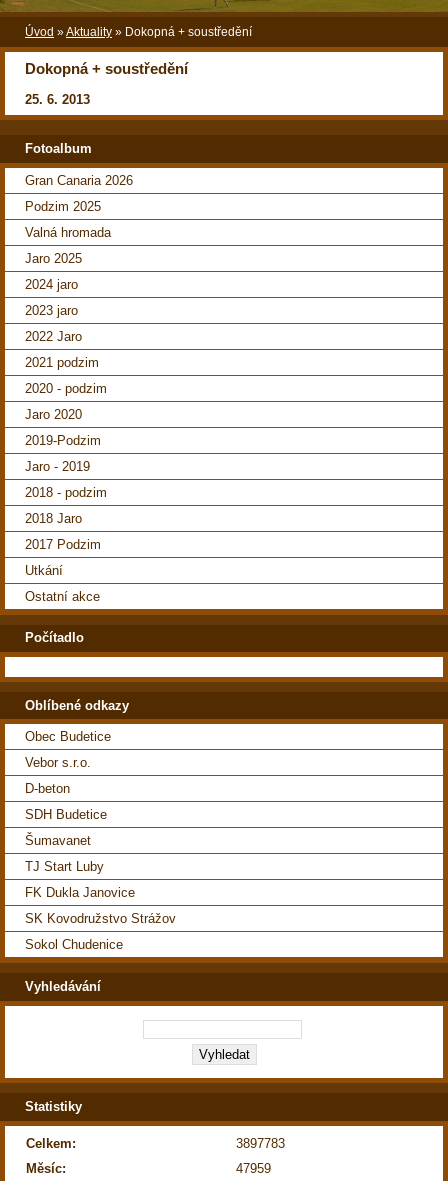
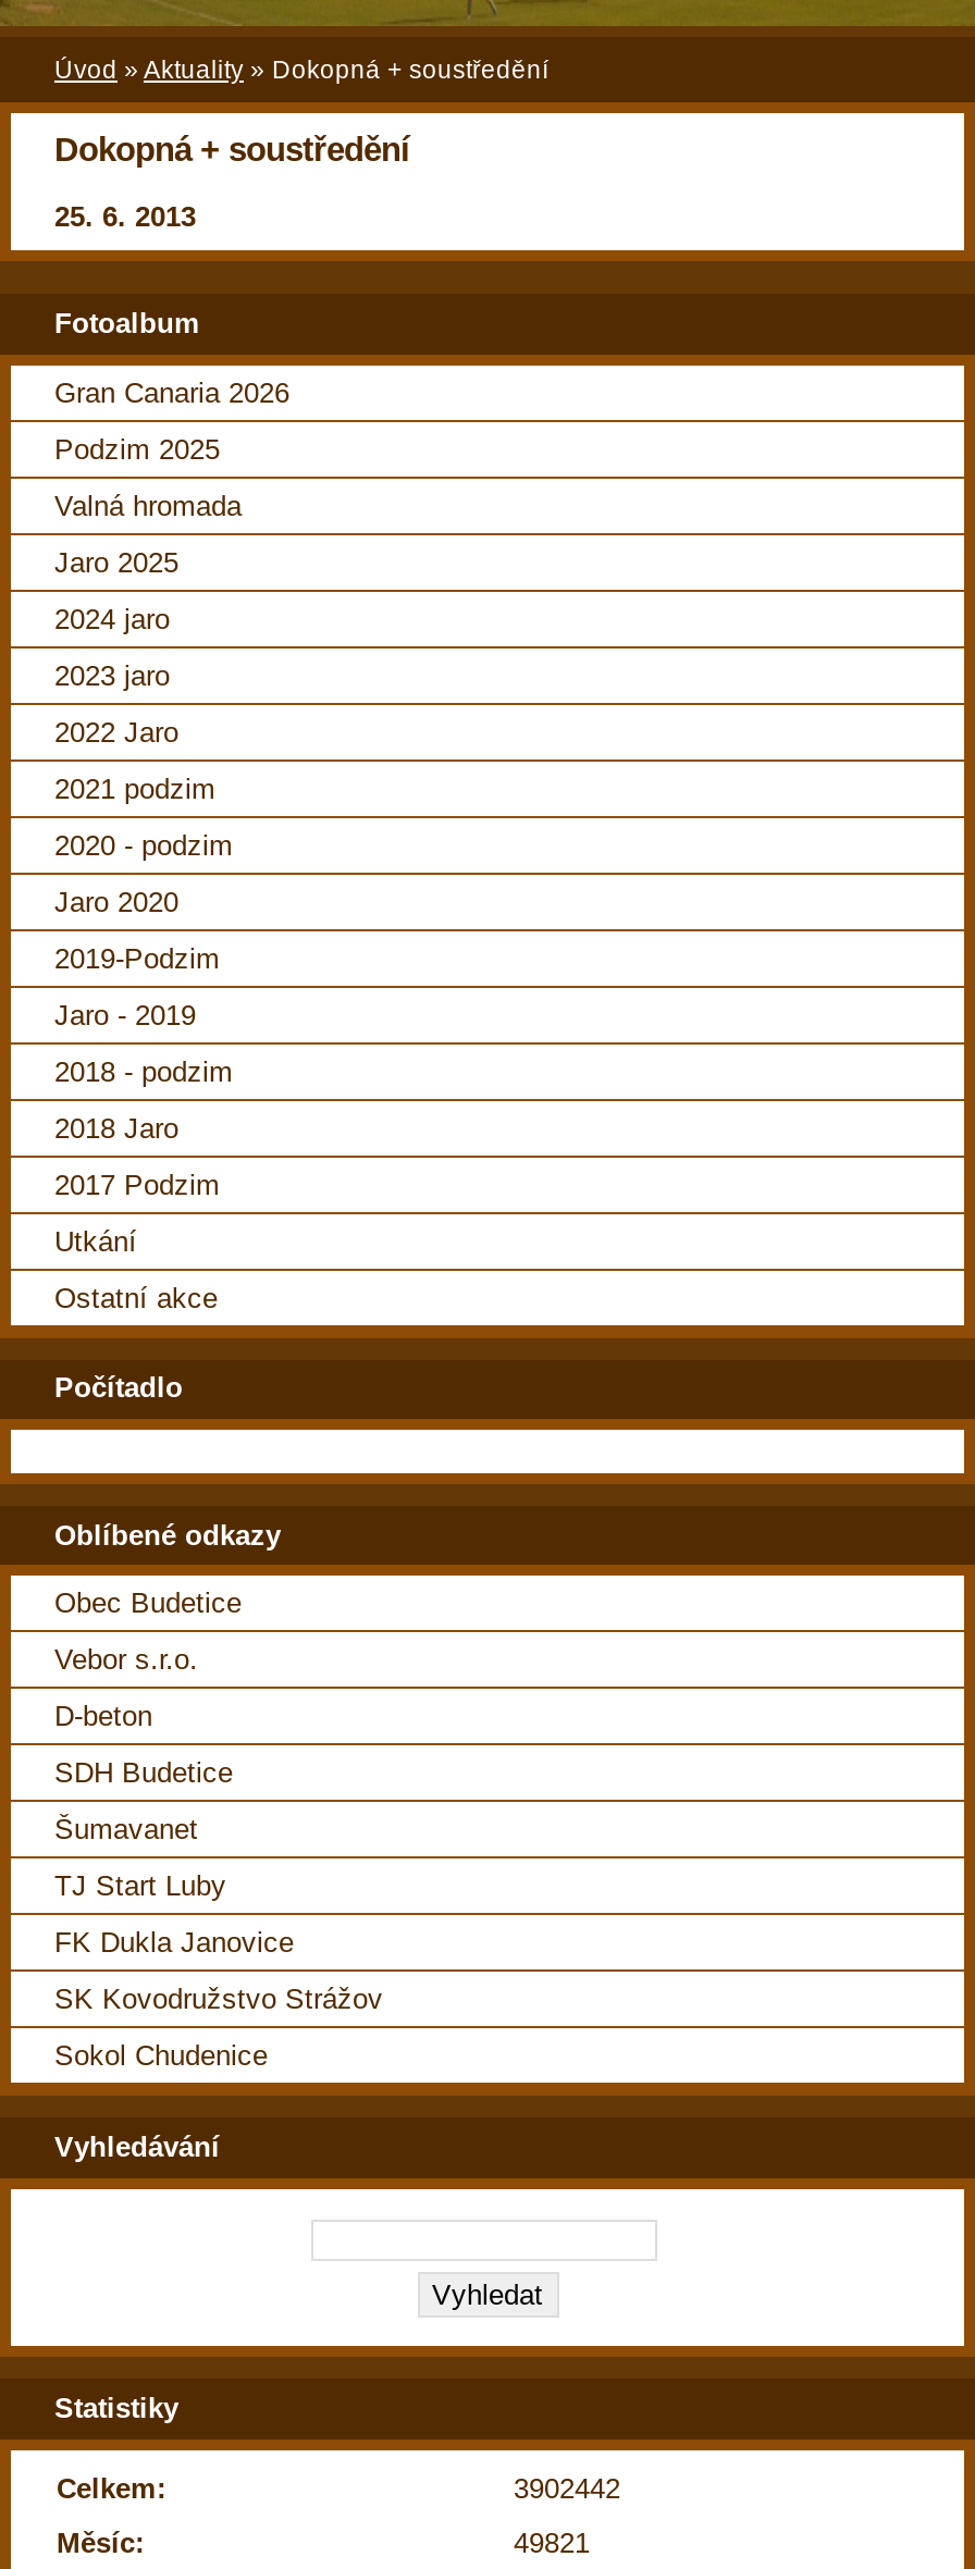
[236,1136,285,1151] 3897783 -> [514,2471,620,2504] 3902442
[236,1161,271,1176] 47959 -> [514,2526,590,2558] 49821

